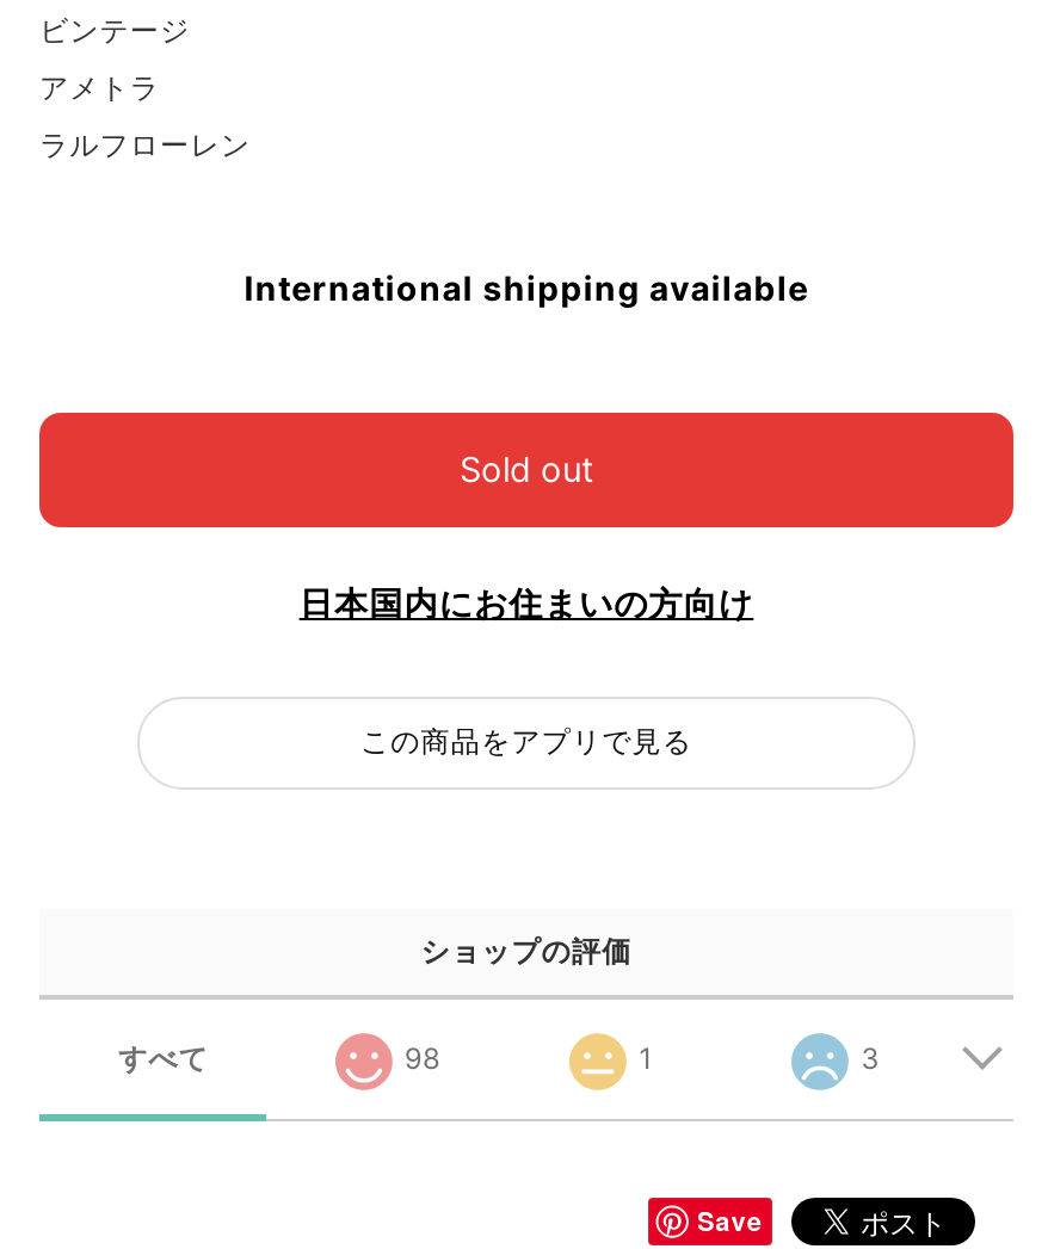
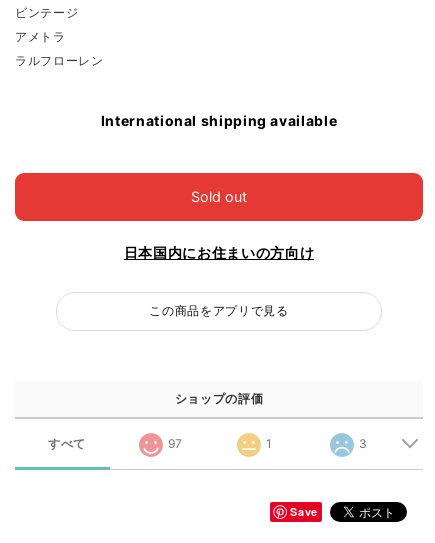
[404,1040,441,1076] 98 -> [168,436,183,451] 97

